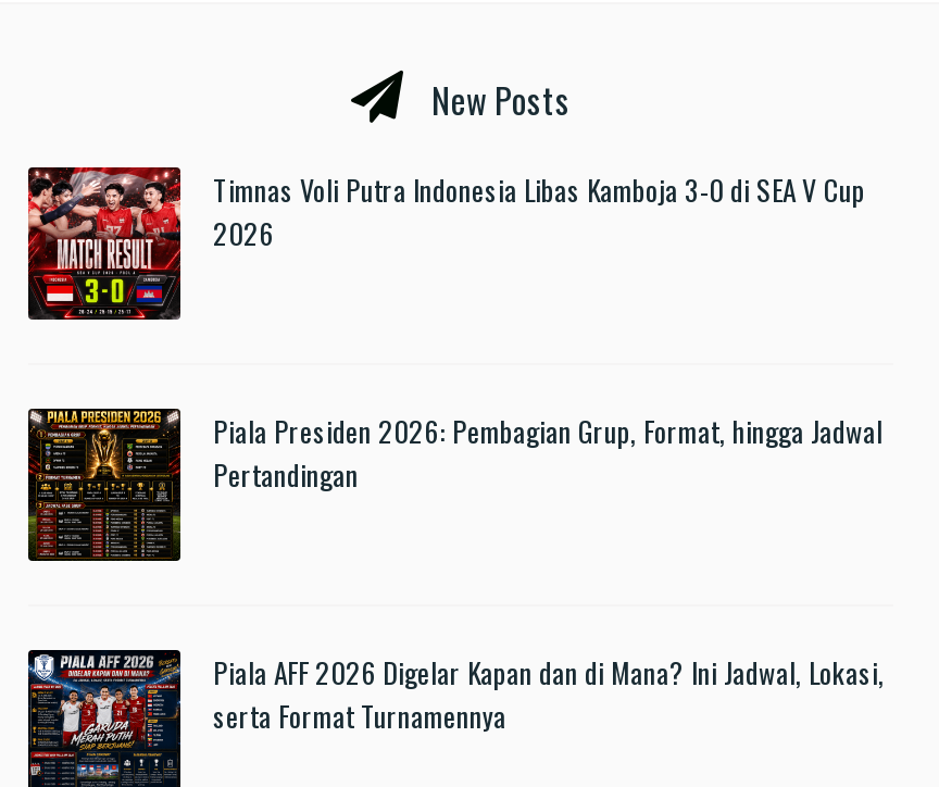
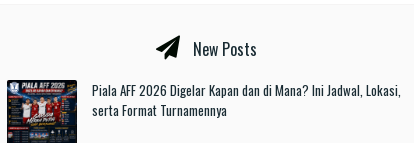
[26,165,865,322] [image] | Timnas Voli Putra Indonesia Libas Kamboja 3-0 di SEA V Cup | 2026 -> none
[28,407,882,563] [image] | Piala Presiden 2026: Pembagian Grup, Format, hingga Jadwal | Pertandingan -> none

